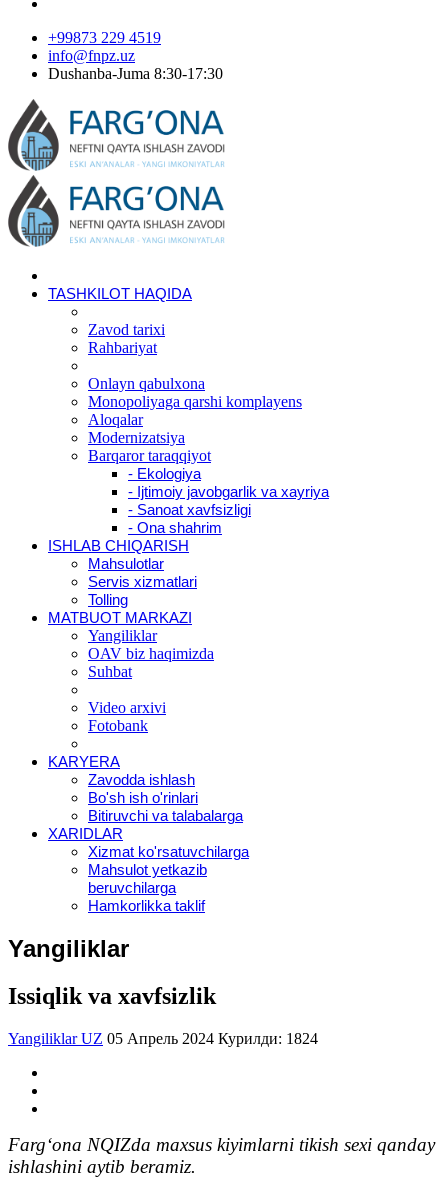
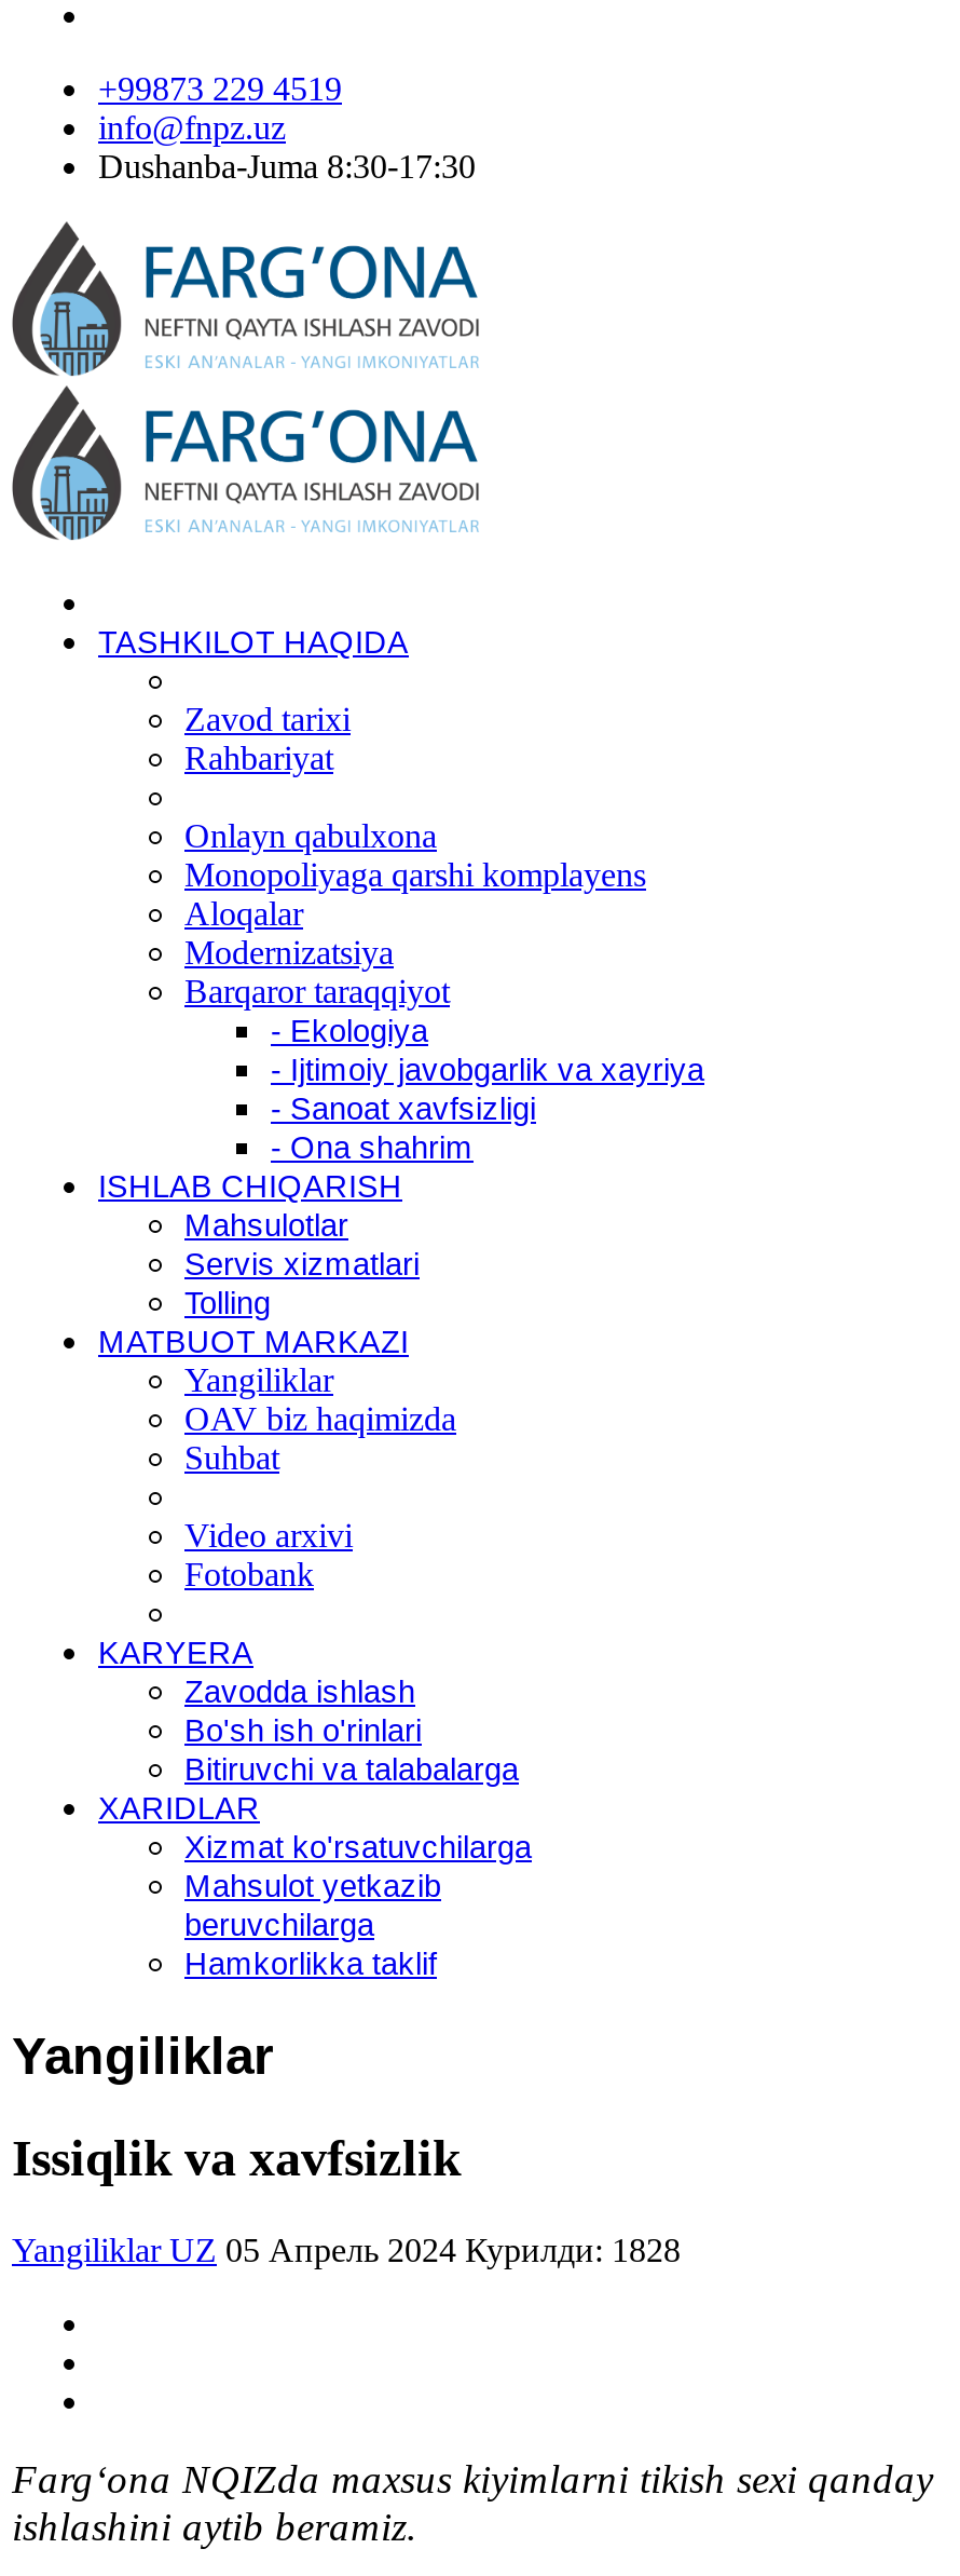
[8,1030,318,1047] Yangiliklar UZ 05 Апрель 2024 Курилди: 1824 -> [12,2231,681,2268] Yangiliklar UZ 05 Апрель 2024 Курилди: 1828

